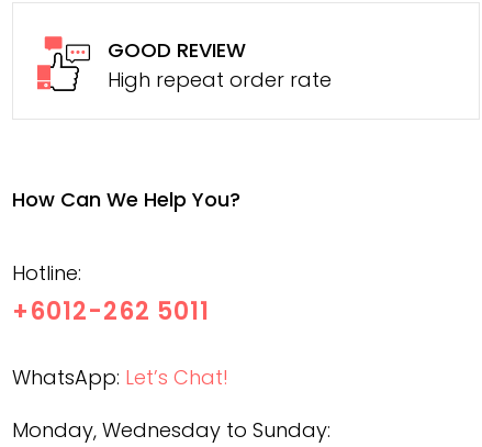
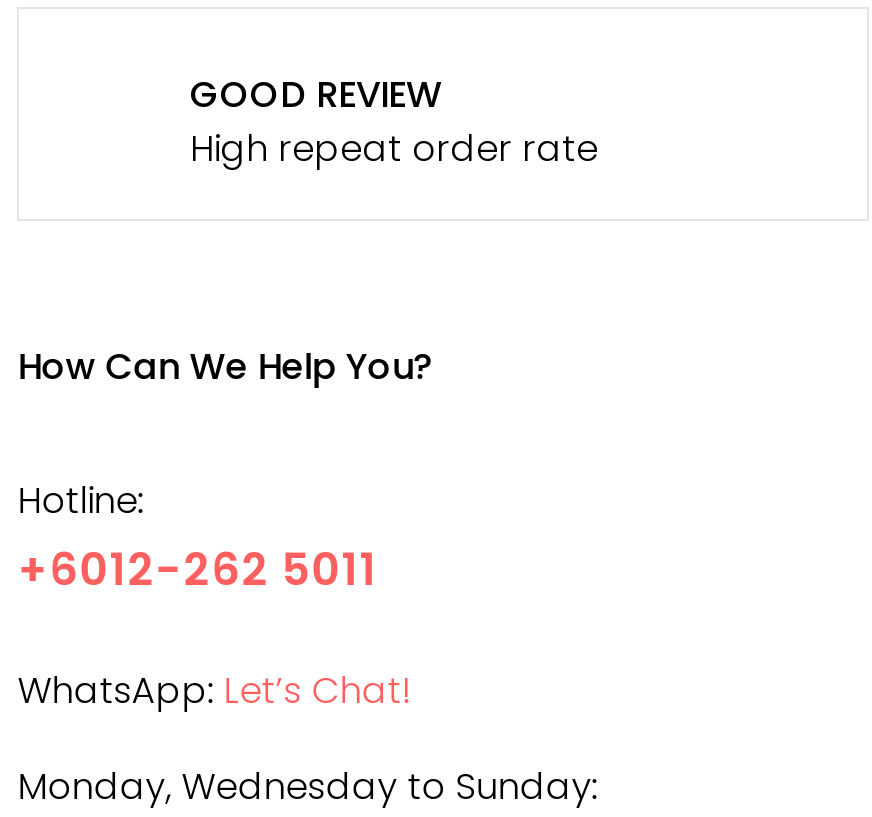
[36,35,91,92] [image] -> none

